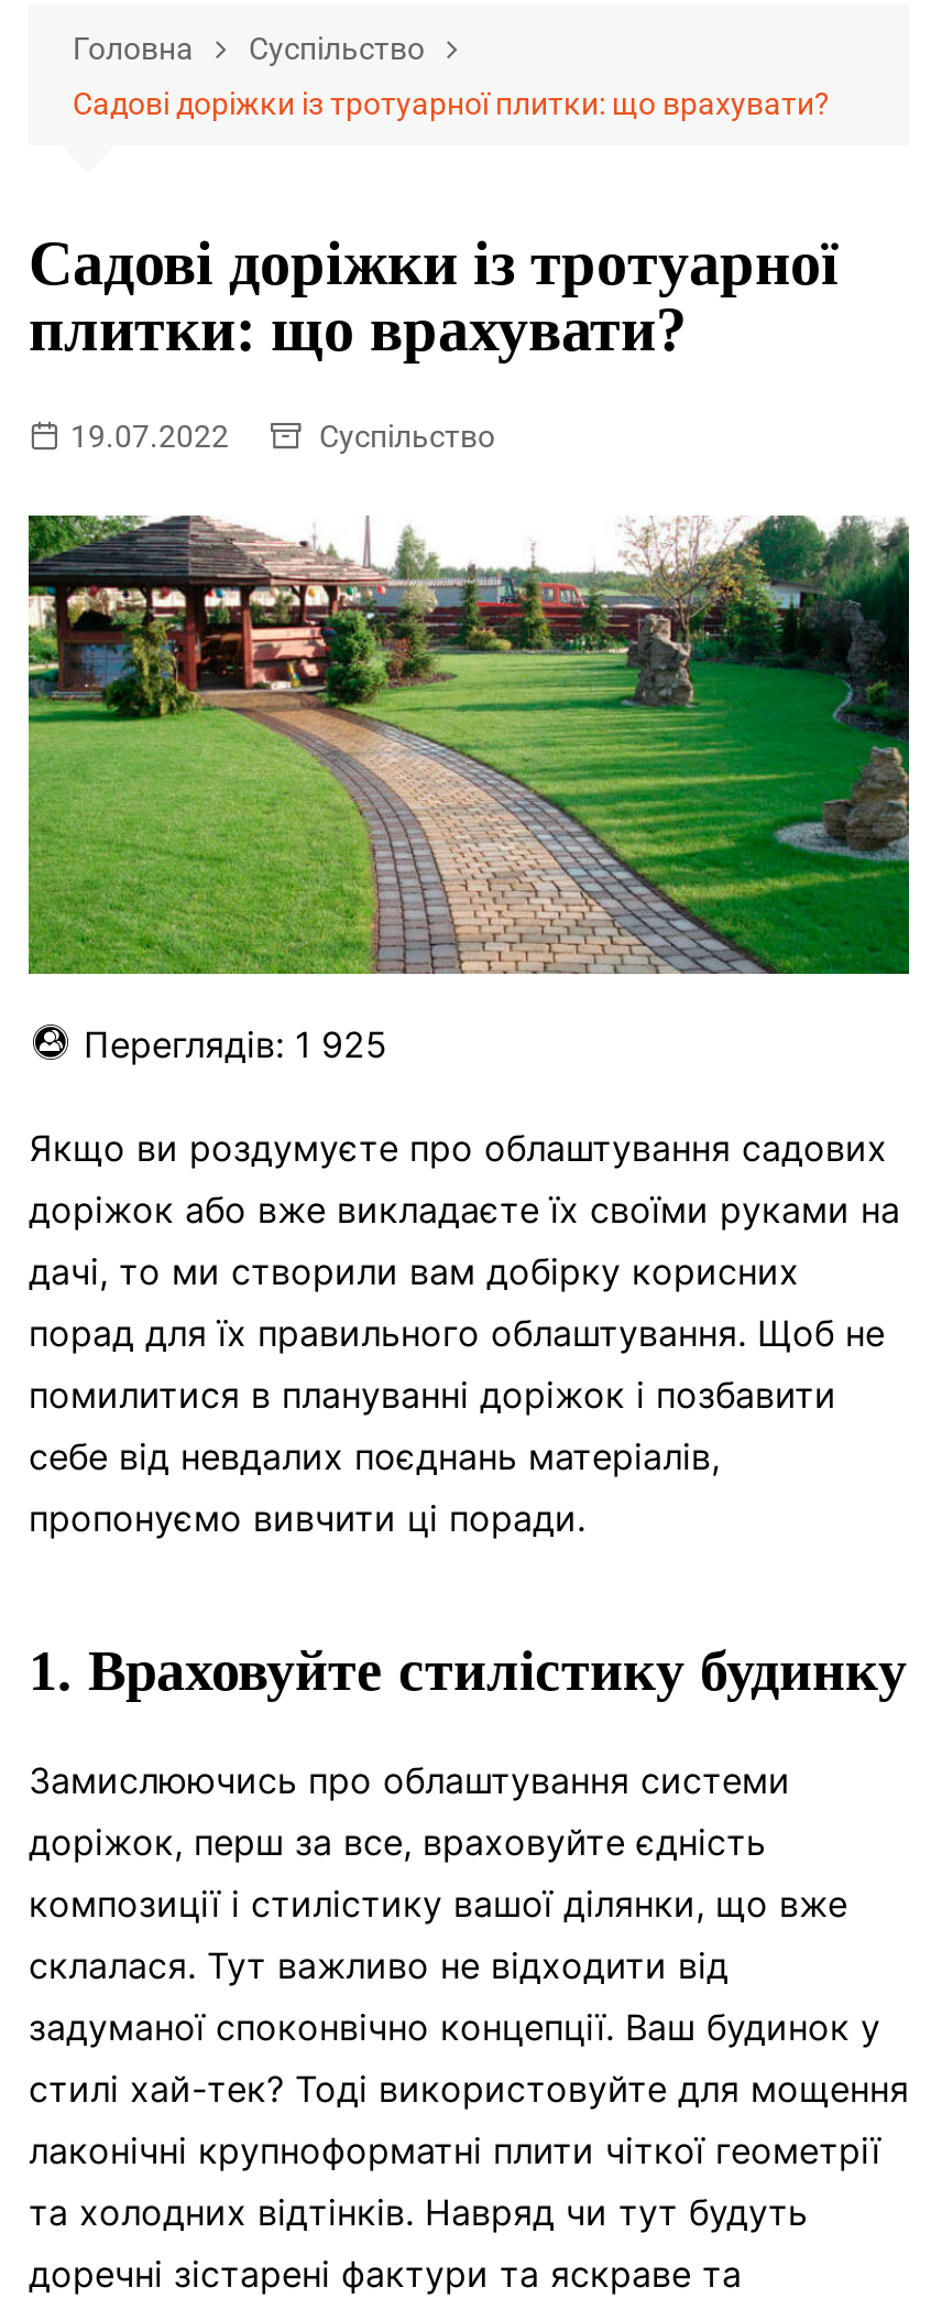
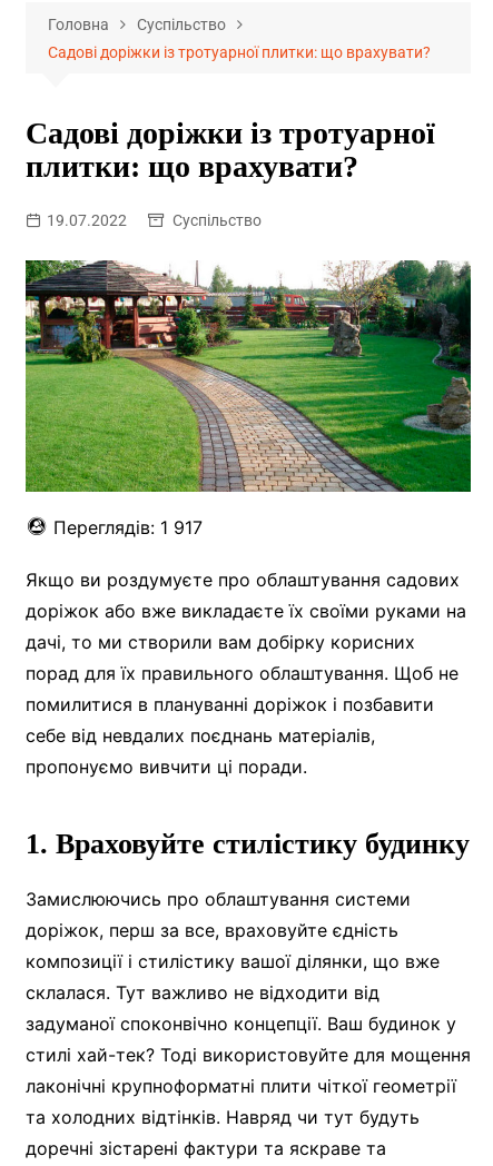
[84,1022,387,1066] Переглядів: 1 925 -> [53,516,203,538] Переглядів: 1 917

